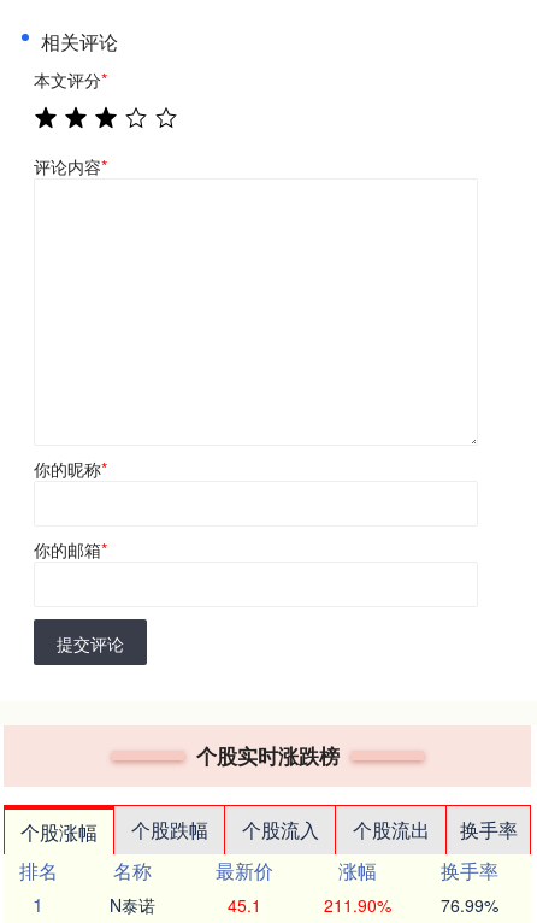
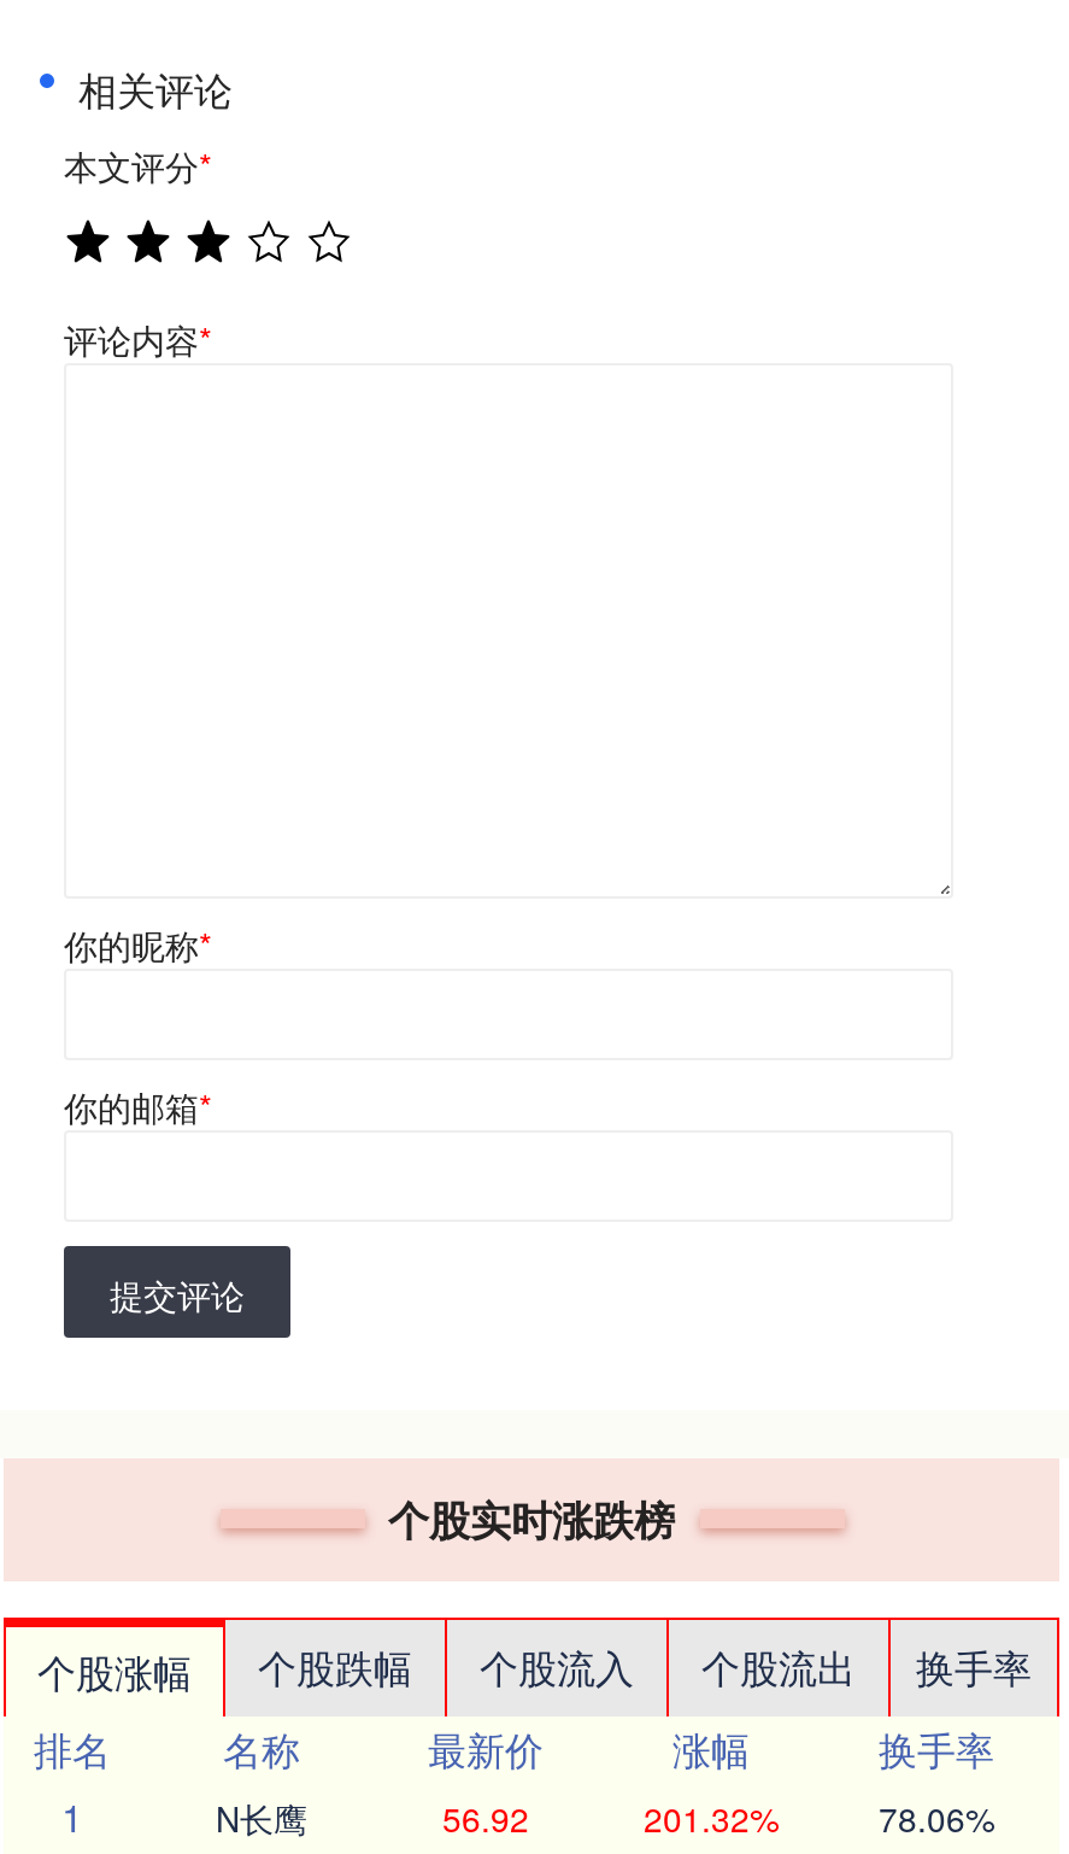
[110,893,155,917] N泰诺 -> [216,1793,307,1841] N长鹰
[228,893,261,917] 45.1 -> [442,1793,529,1841] 56.92
[323,893,391,917] 211.90% -> [644,1793,779,1841] 201.32%
[441,893,498,917] 76.99% -> [879,1793,994,1841] 78.06%

